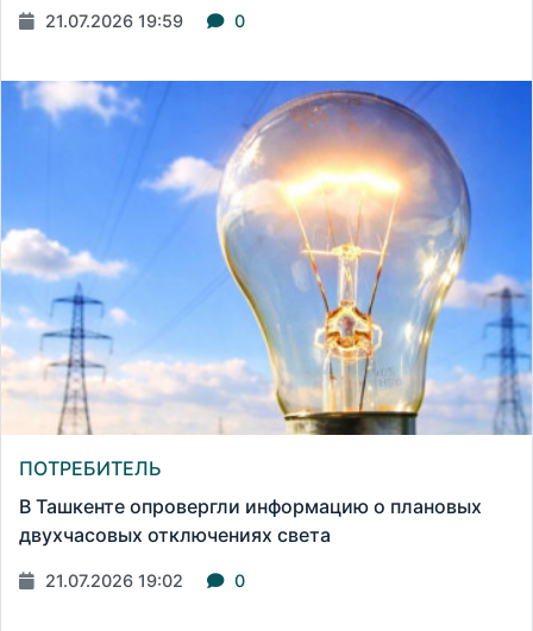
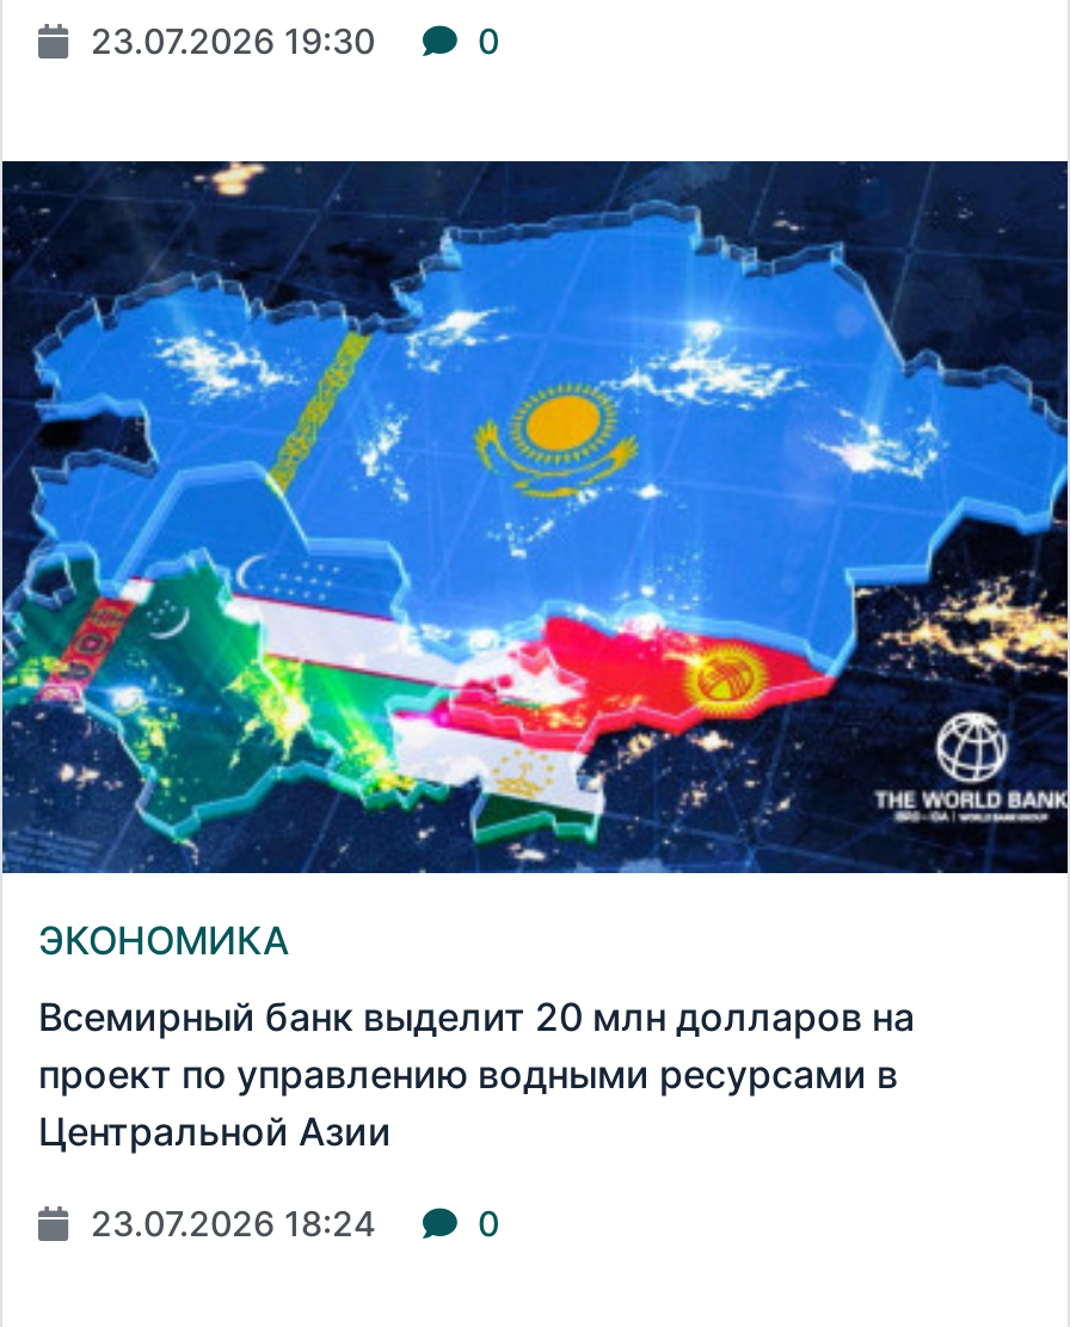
[40,11,183,31] 21.07.2026 19:59 -> [81,21,375,62] 23.07.2026 19:30
[4,80,529,480] [image] | ПОТРЕБИТЕЛЬ -> [7,159,1063,963] [image] | ЭКОНОМИКА
[19,494,482,546] В Ташкенте опровергли информацию о плановых | двухчасовых отключениях света -> [38,992,915,1154] Всемирный банк выделит 20 млн долларов на | проект по управлению водными ресурсами в | Центральной Азии
[40,570,183,590] 21.07.2026 19:02 -> [81,1202,375,1243] 23.07.2026 18:24

